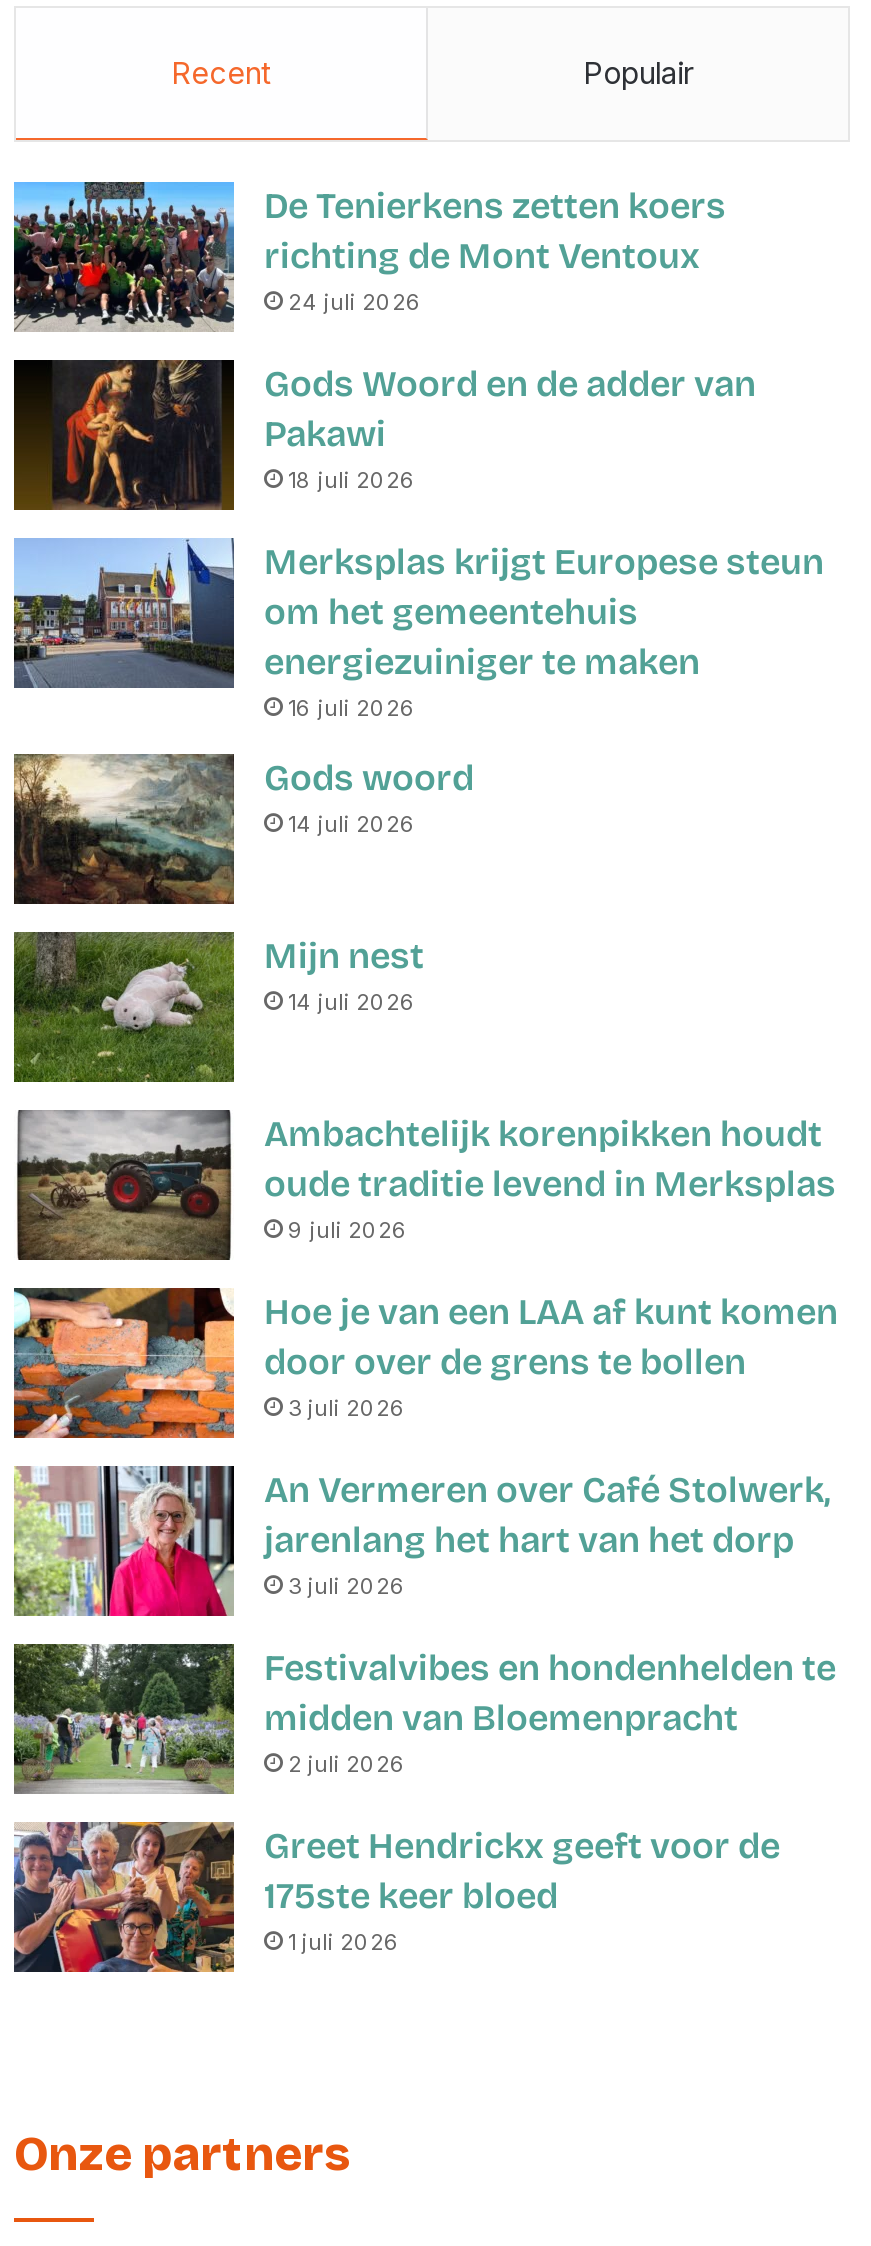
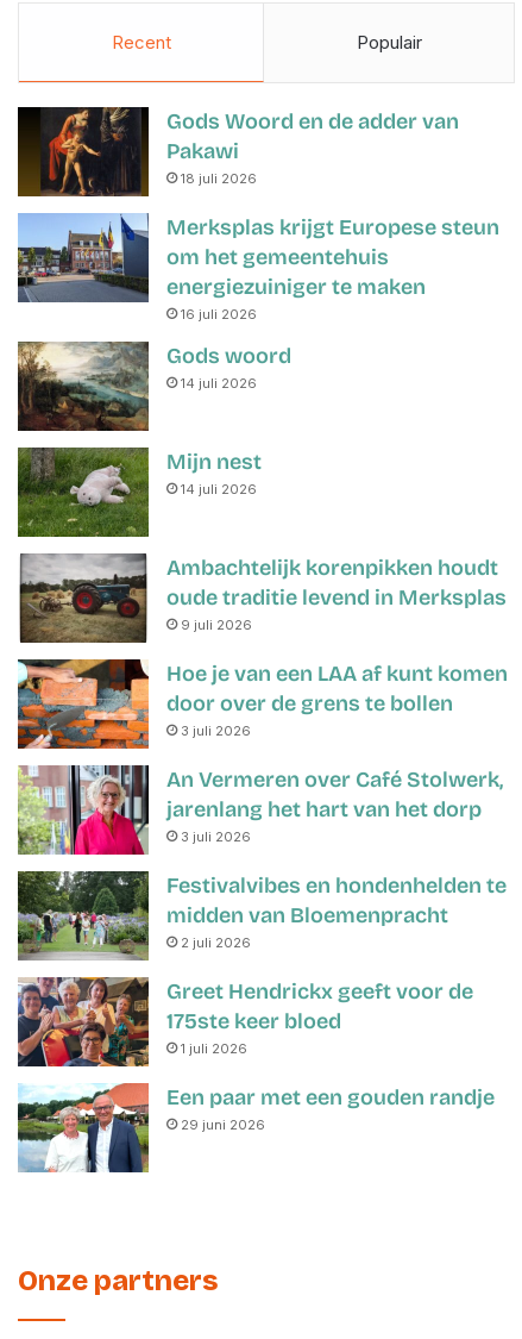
[12,180,726,330] [image] | De Tenierkens zetten koers | richting de Mont Ventoux | 24 juli 2026 -> none
moved [42,356,838,1955] -> [34,105,508,1057]: [image] | Gods Woord en de adder van | Pakawi | ... | 175ste keer bloed | 1 juli 2026
none -> [17,1083,495,1174] [image] | Een paar met een gouden randje | 29 juni 2026

